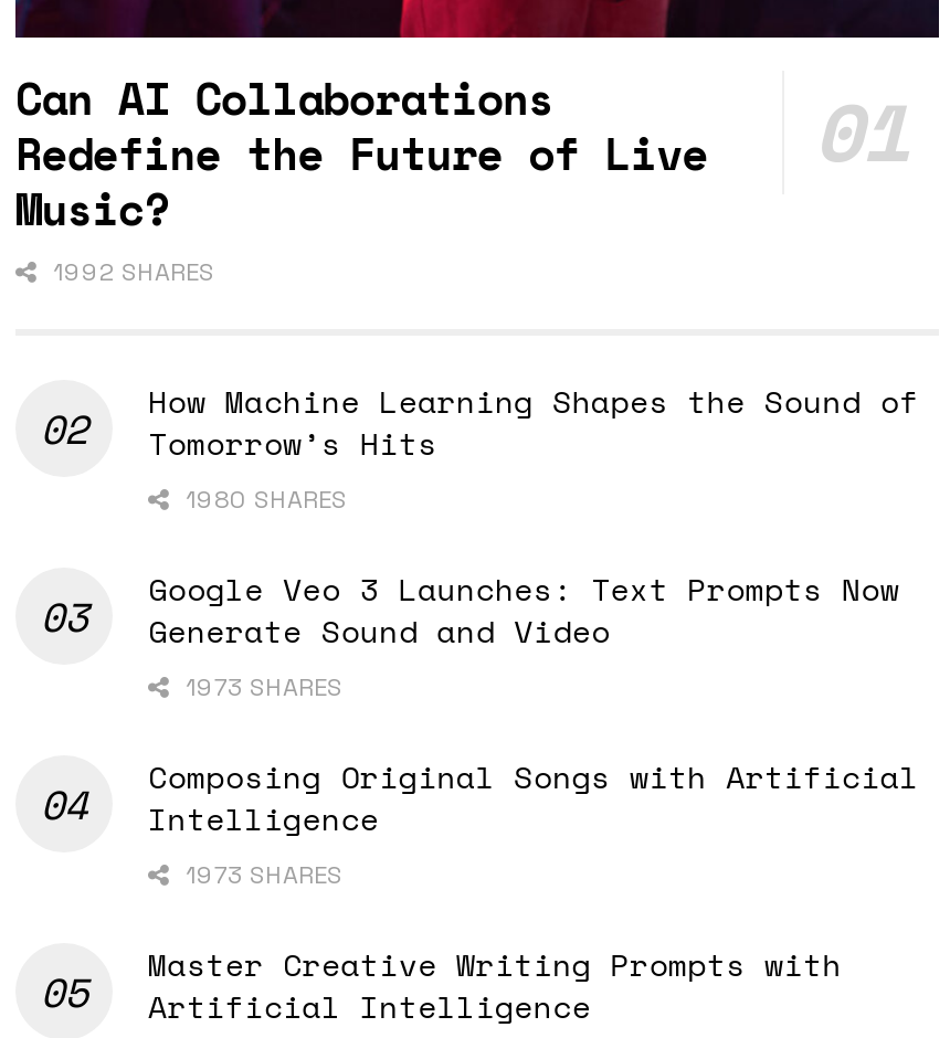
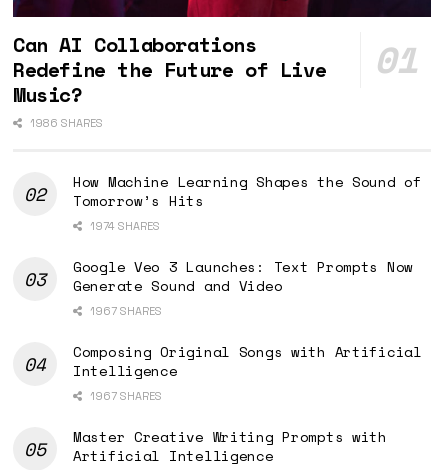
[46,257,214,288] 1992 SHARES -> [27,116,103,130] 1986 SHARES
[179,484,347,515] 1980 SHARES -> [87,219,160,233] 1974 SHARES
[179,672,342,703] 1973 SHARES -> [87,304,162,318] 1967 SHARES
[179,860,342,890] 1973 SHARES -> [87,389,162,403] 1967 SHARES

